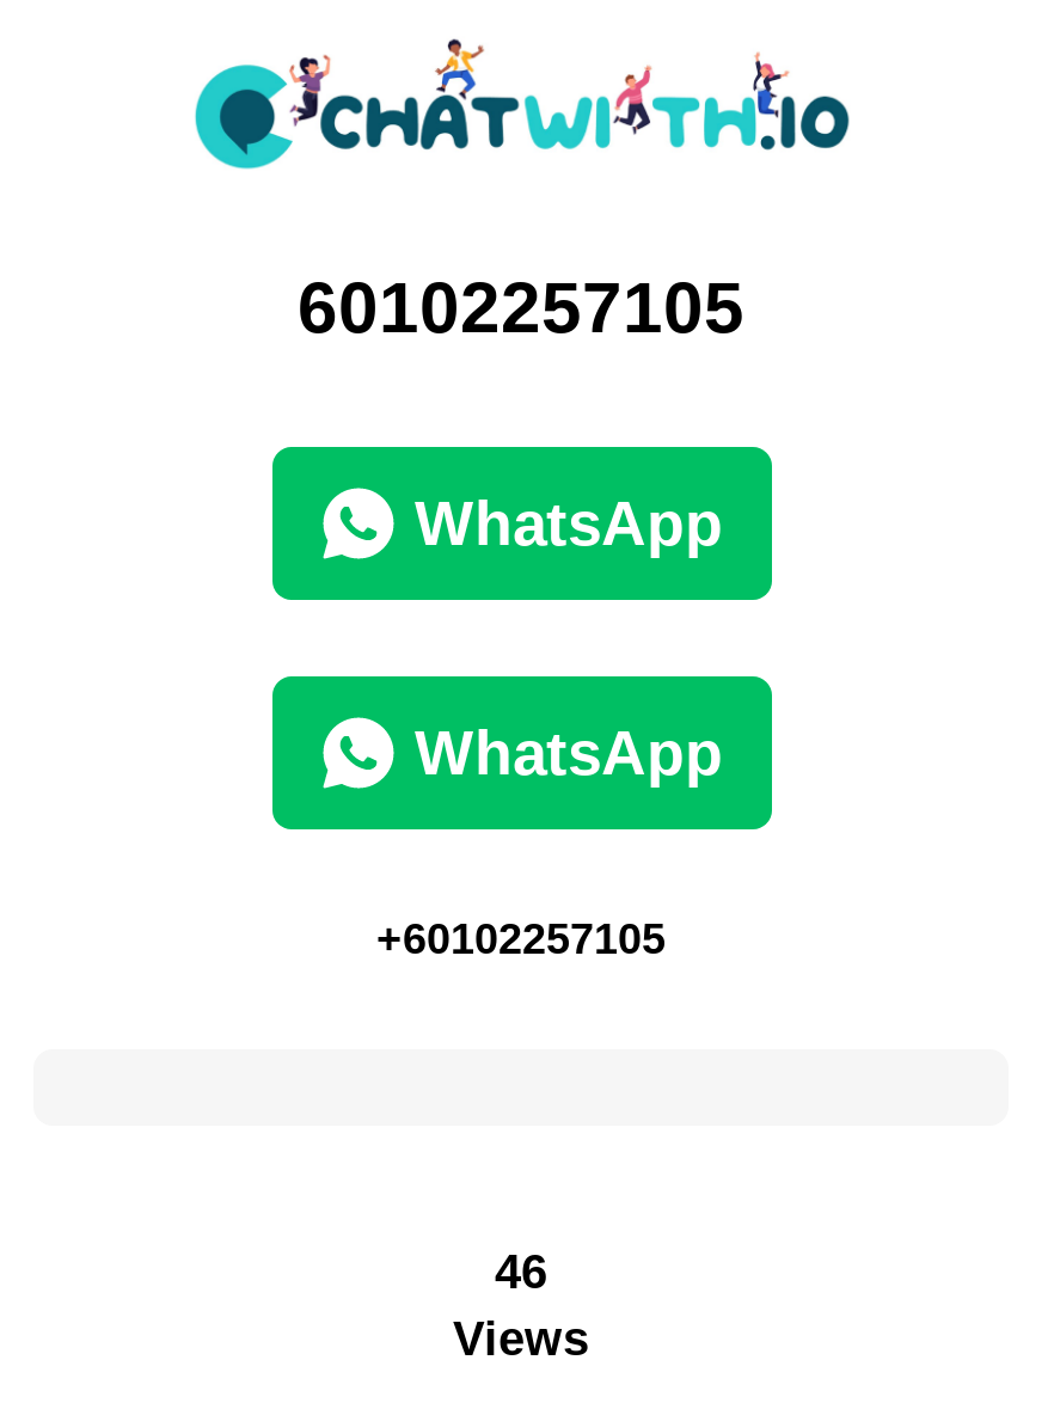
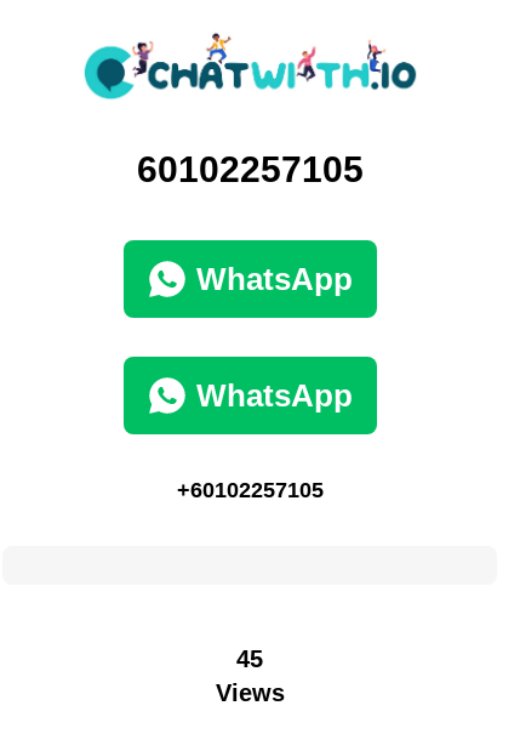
[495,1245,547,1297] 46 -> [236,645,263,672] 45

